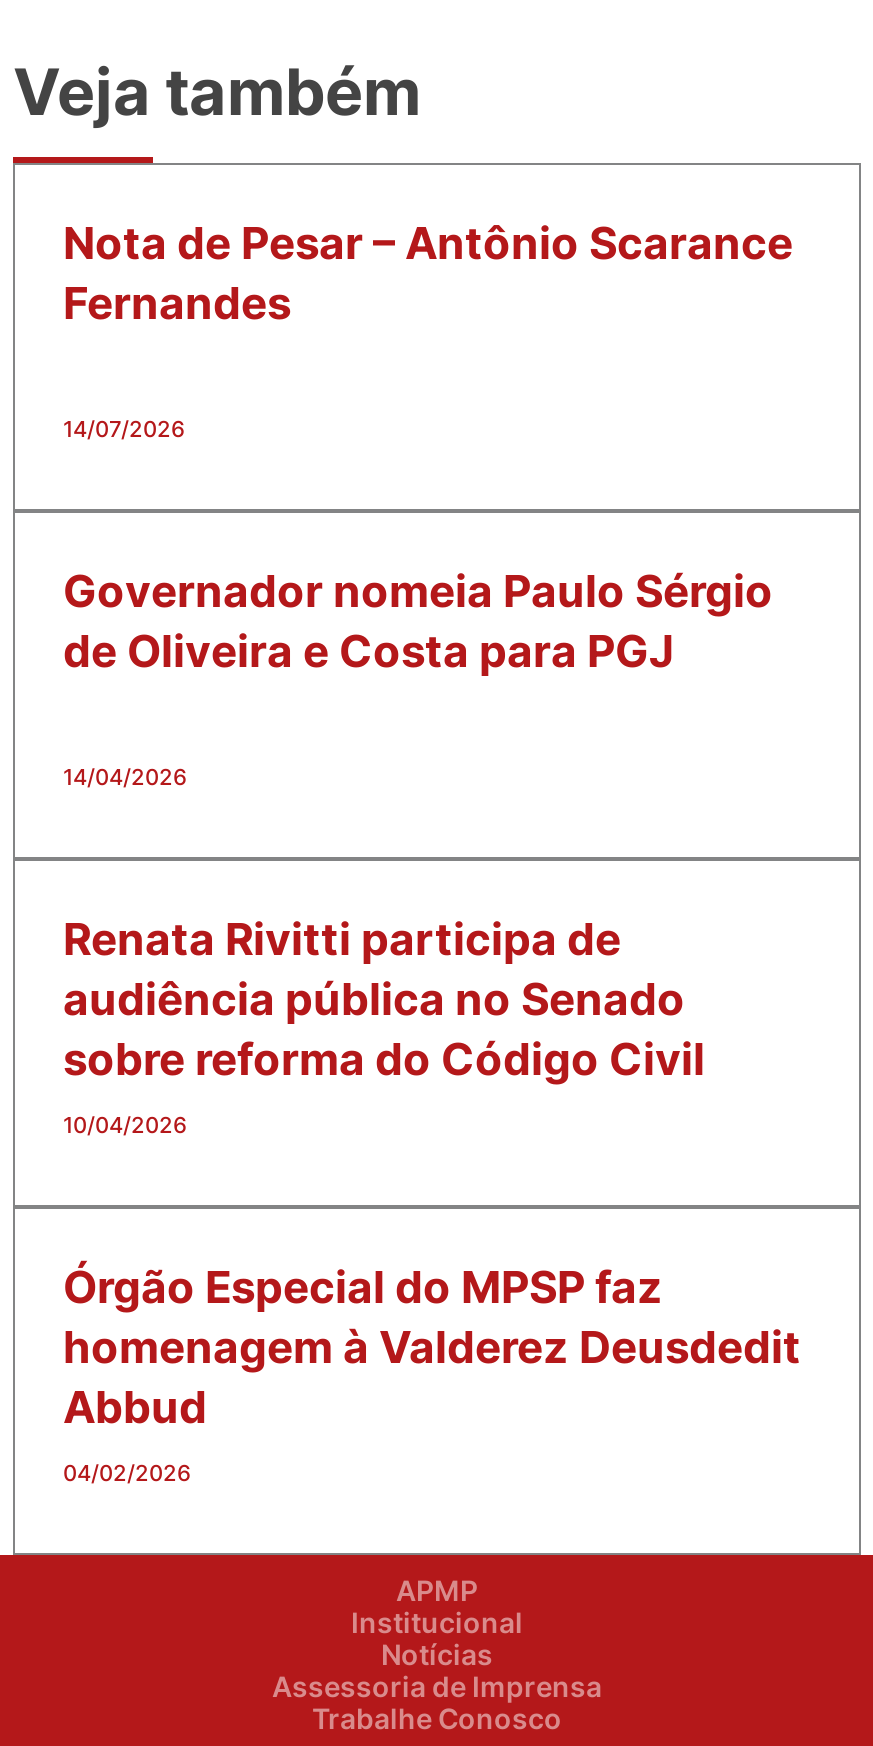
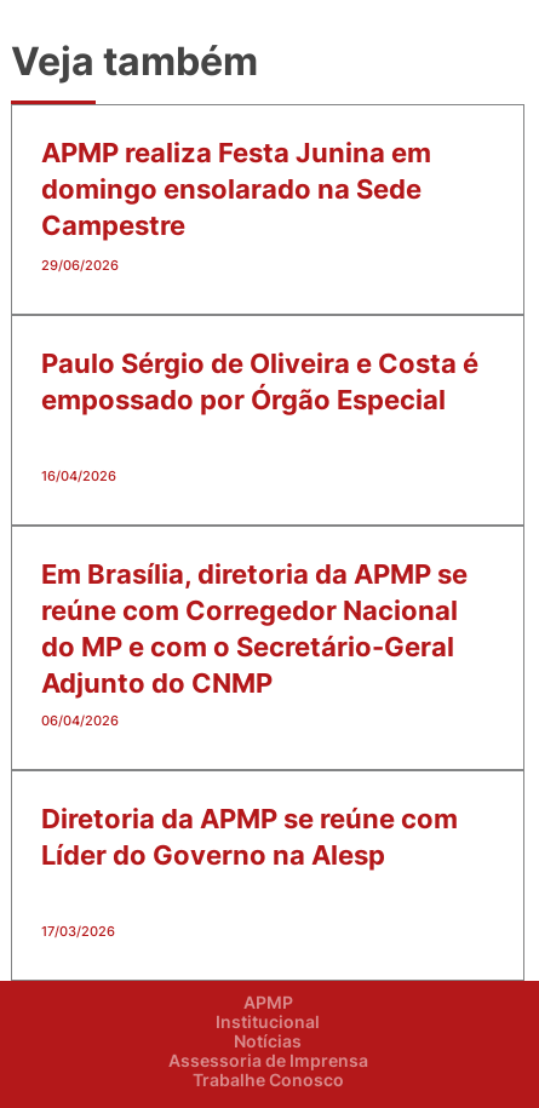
[63,218,801,1488] Nota de Pesar – Antônio Scarance | Fernandes | 14/07/2026 | Governador nomeia Paulo Sérgio | de Oliveira e Costa para PGJ | 14/04/2026 | Renata Rivitti participa de | audiência pública no Senado | sobre reforma do Código Civil | 10/04/2026 | Órgão Especial do MPSP faz | homenagem à Valderez Deusdedit | Abbud | 04/02/2026 -> [41,137,478,940] APMP realiza Festa Junina em | domingo ensolarado na Sede | Campestre | 29/06/2026 | Paulo Sérgio de Oliveira e Costa é | empossado por Órgão Especial | 16/04/2026 | Em Brasília, diretoria da APMP se | reúne com Corregedor Nacional | do MP e com o Secretário-Geral | Adjunto do CNMP | 06/04/2026 | Diretoria da APMP se reúne com | Líder do Governo na Alesp | 17/03/2026

